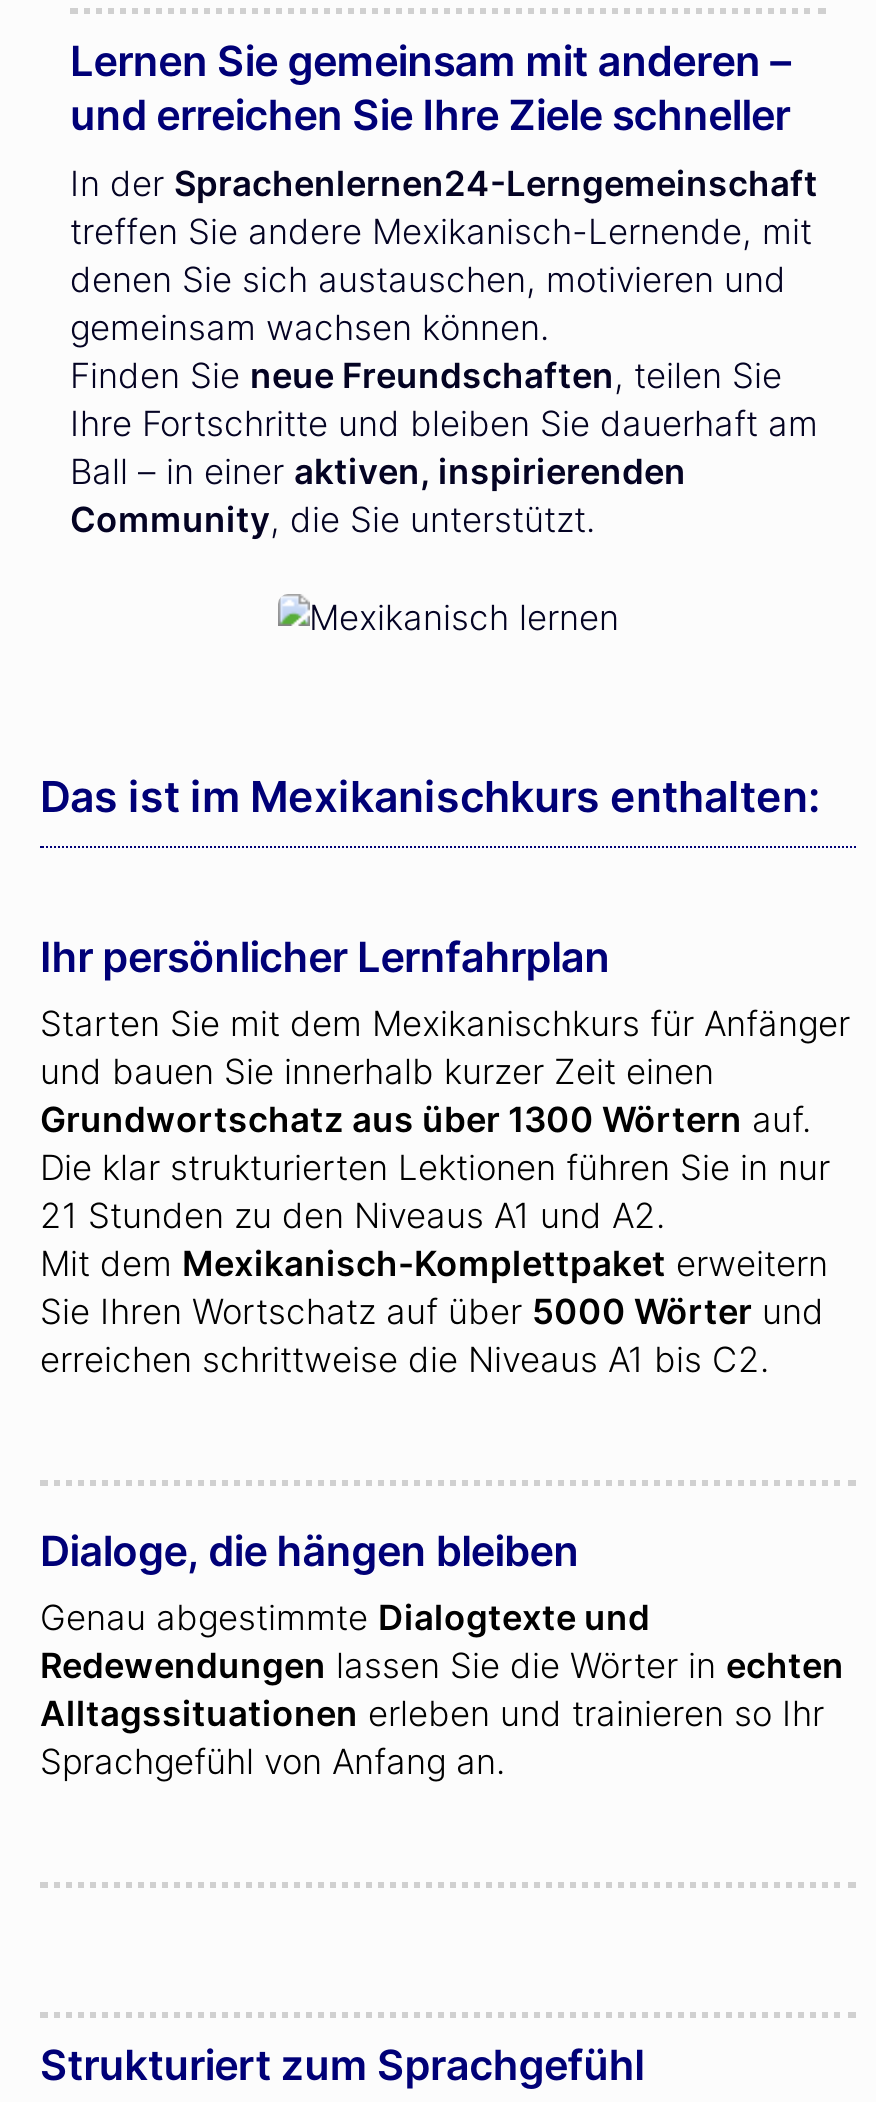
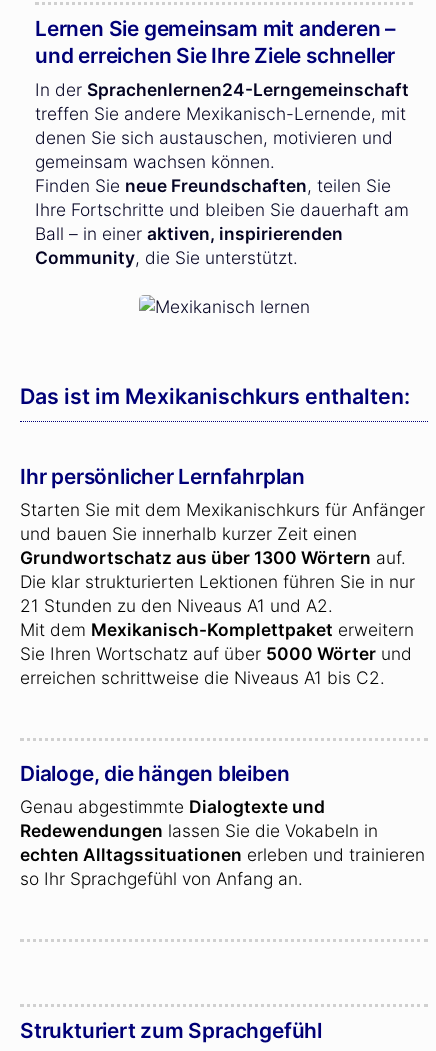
[40,1644,844,1782] Redewendungen lassen Sie die Wörter in echten | Alltagssituationen erleben und trainieren so Ihr | Sprachgefühl von Anfang an. -> [20,820,425,889] Redewendungen lassen Sie die Vokabeln in | echten Alltagssituationen erleben und trainieren | so Ihr Sprachgefühl von Anfang an.

